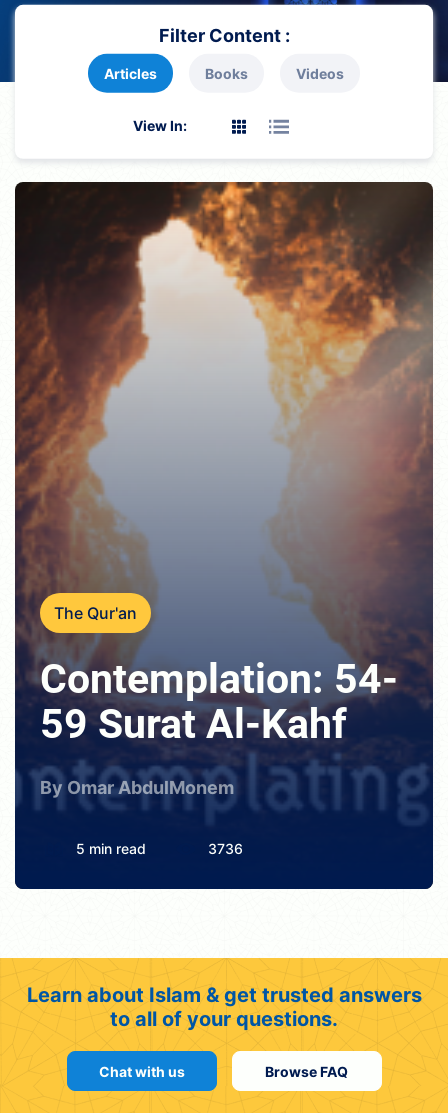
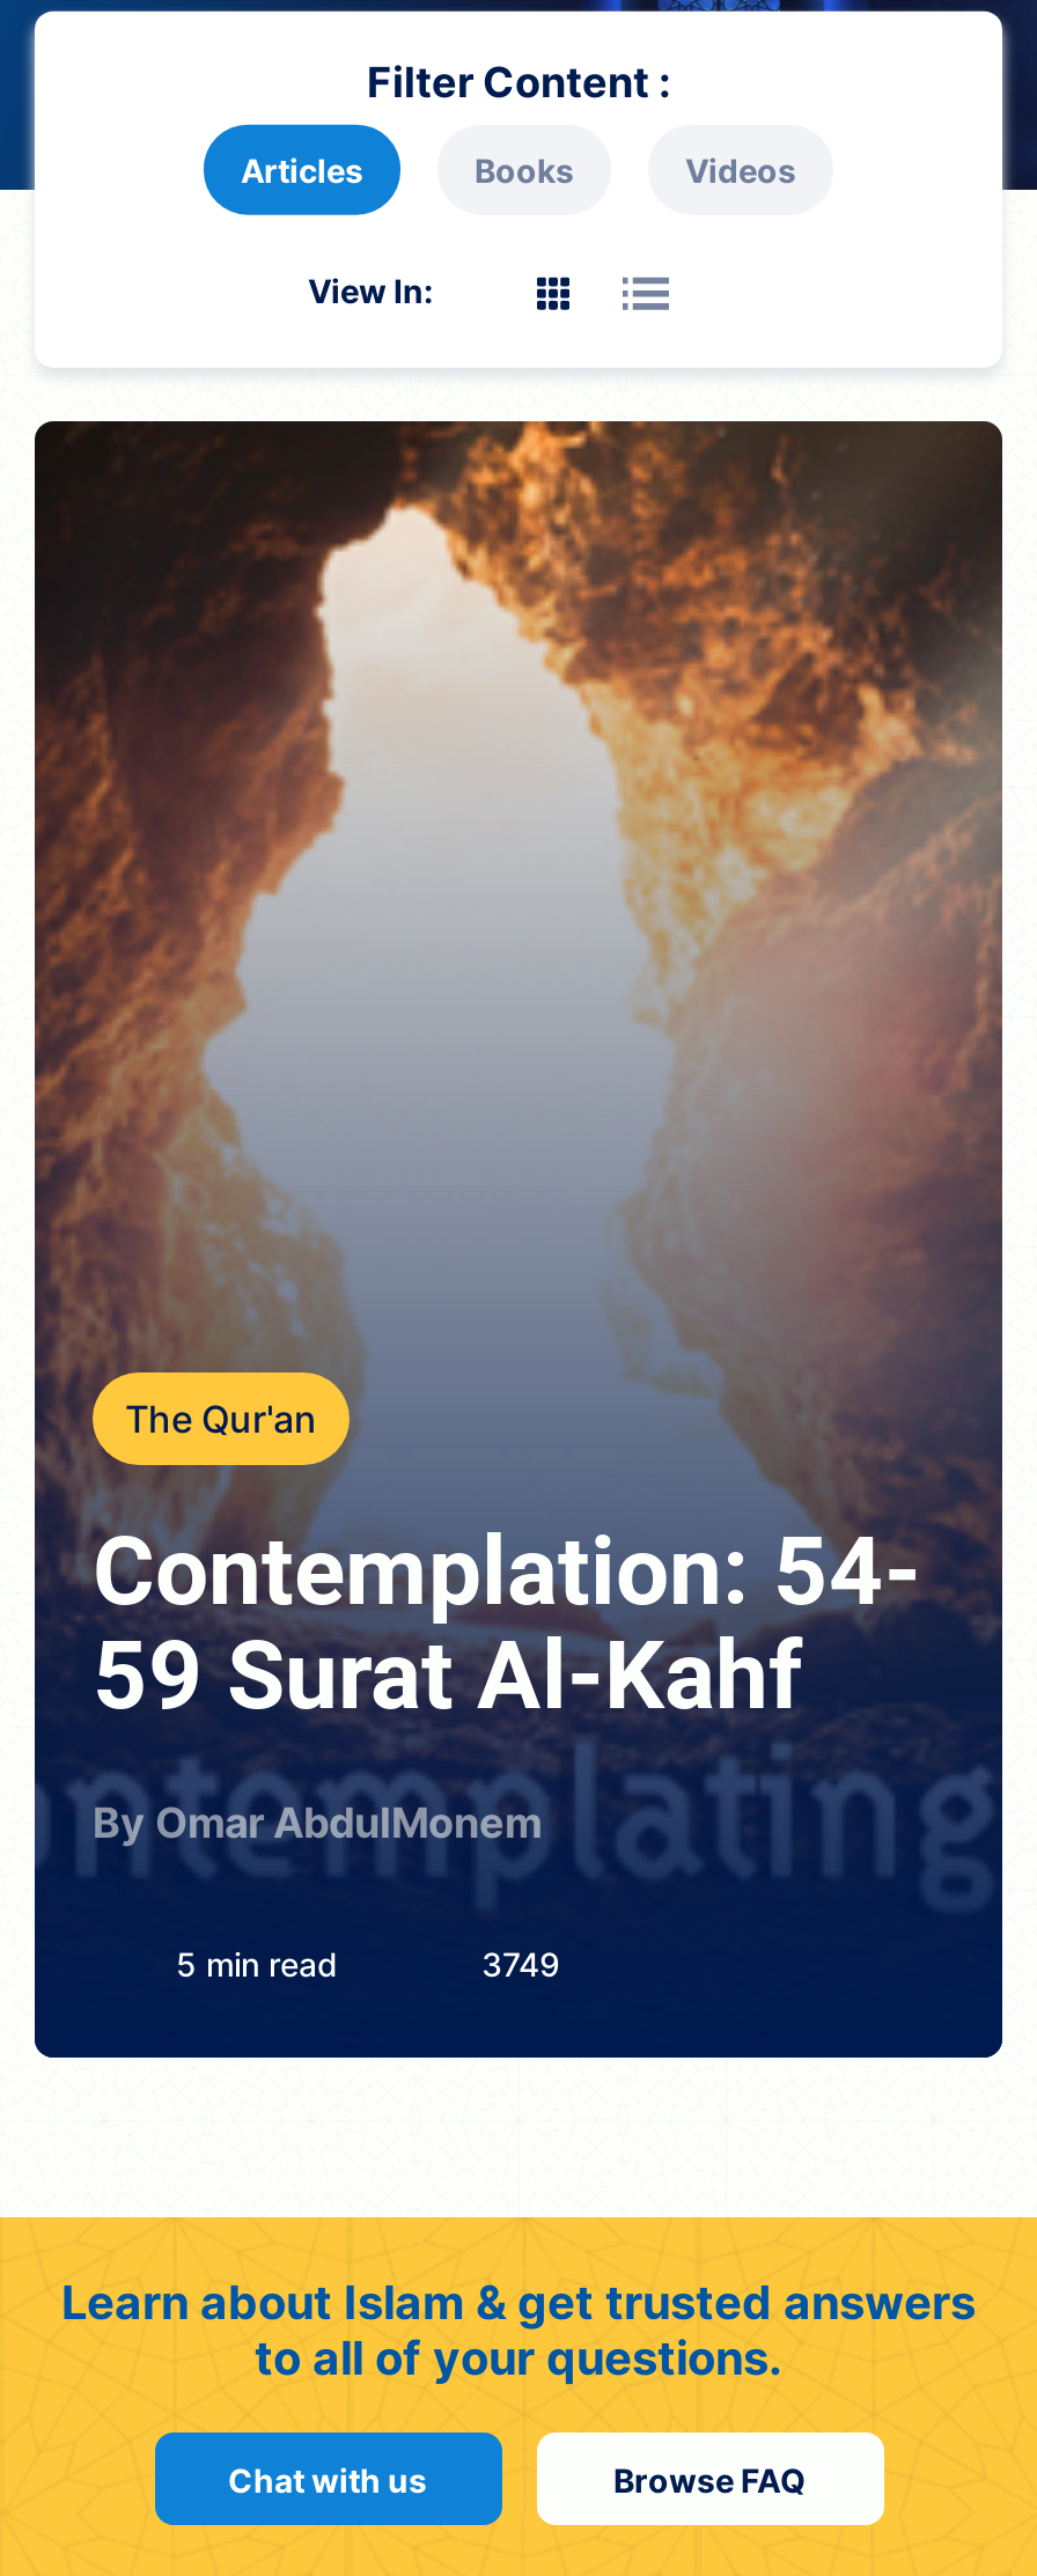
[208,840,243,857] 3736 -> [481,1945,560,1984] 3749

